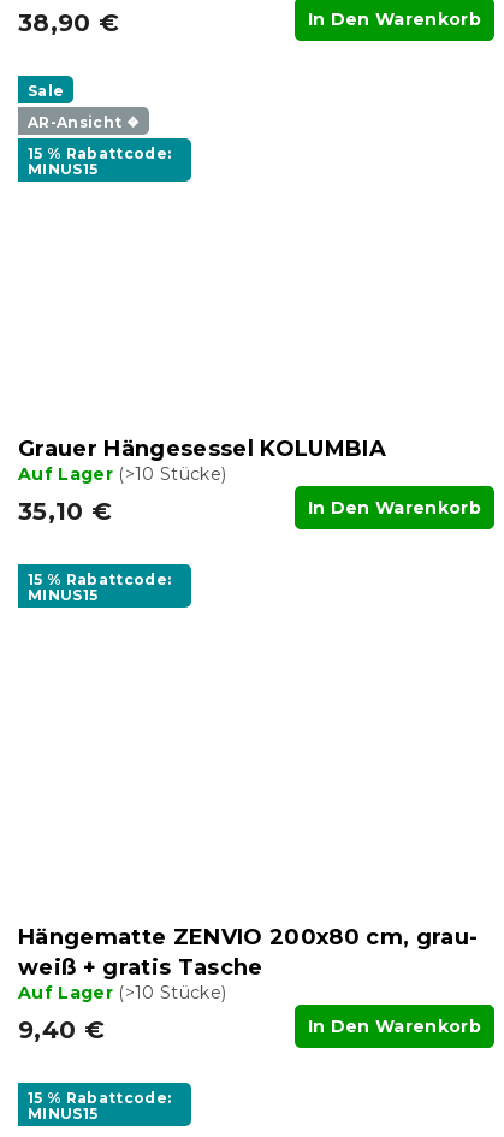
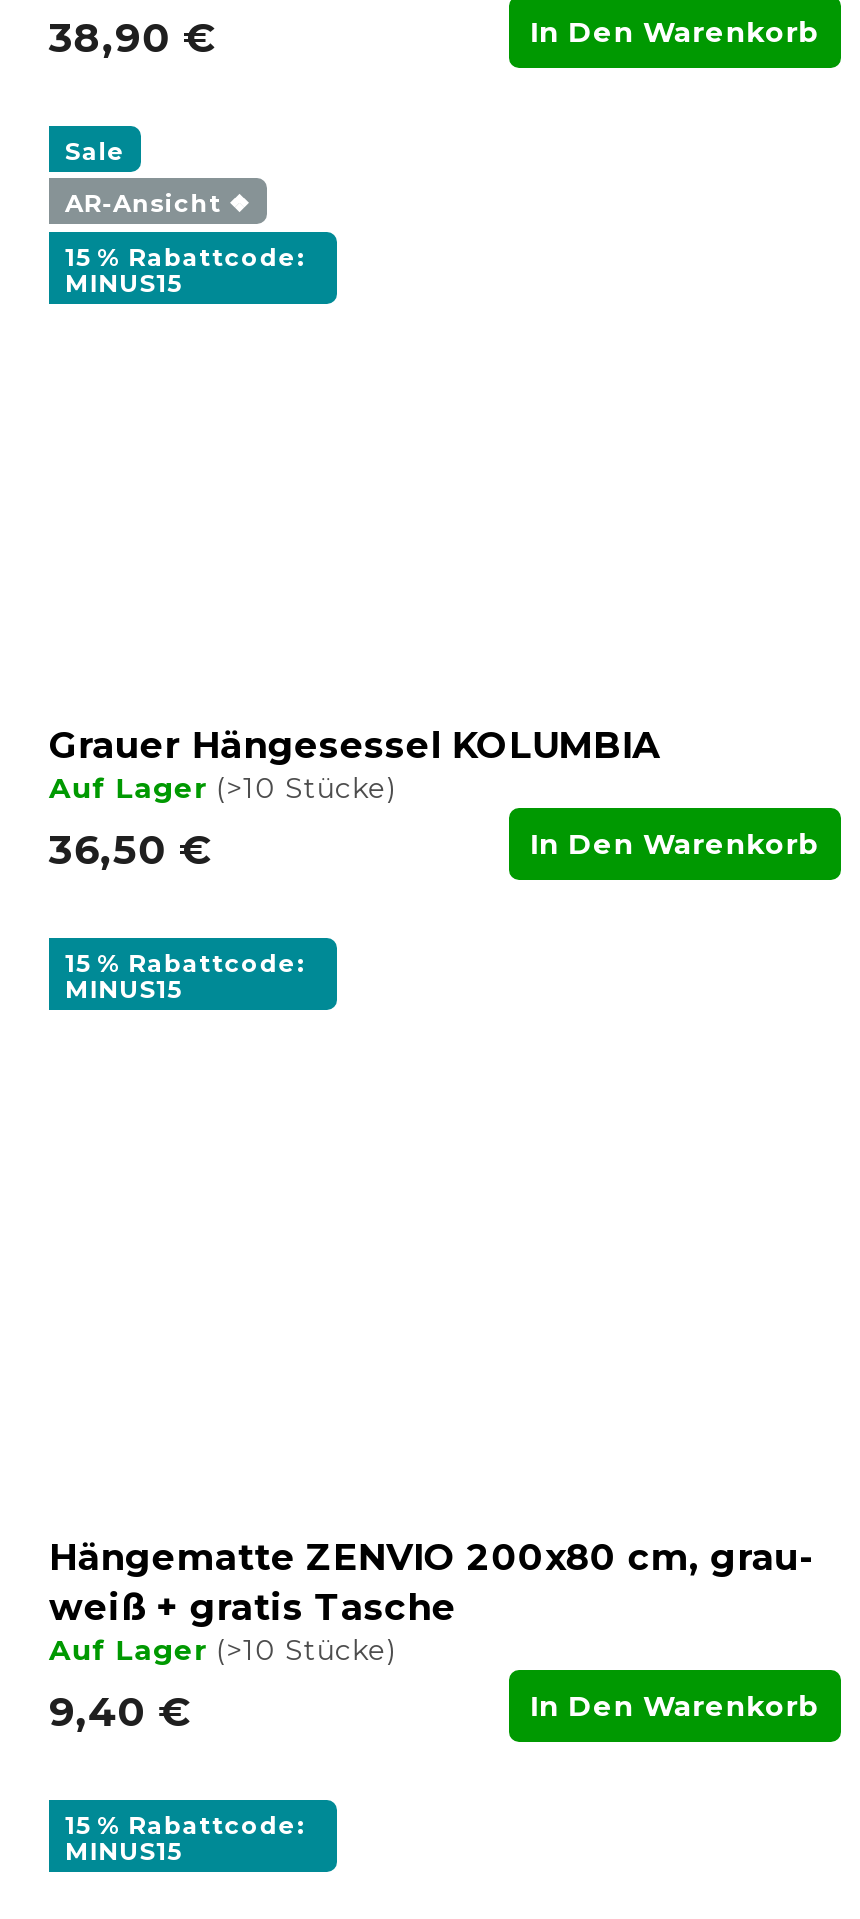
[18,497,112,526] 35,10 € -> [49,826,214,874] 36,50 €

